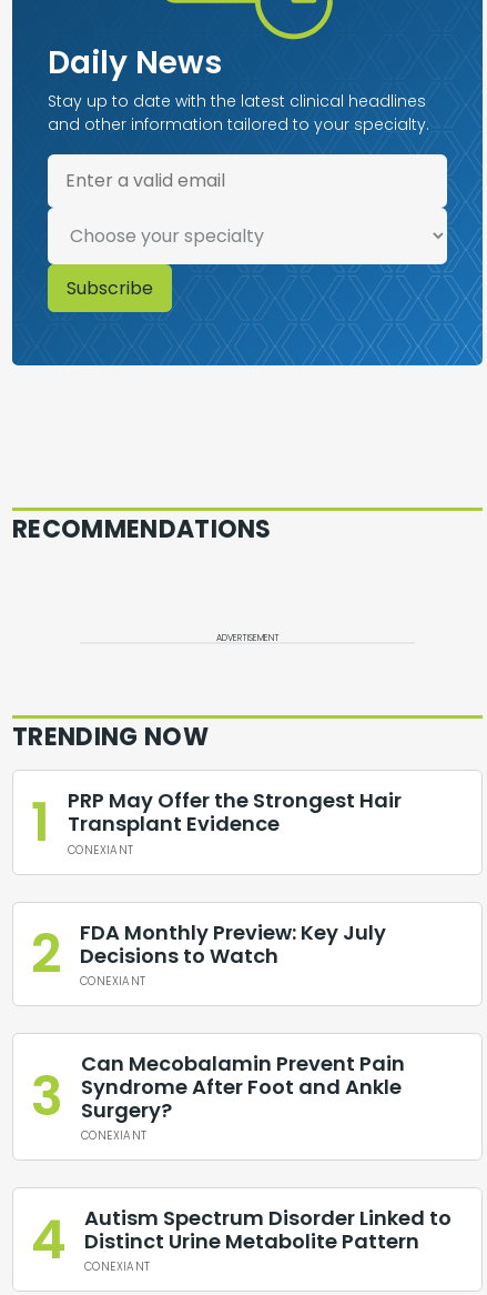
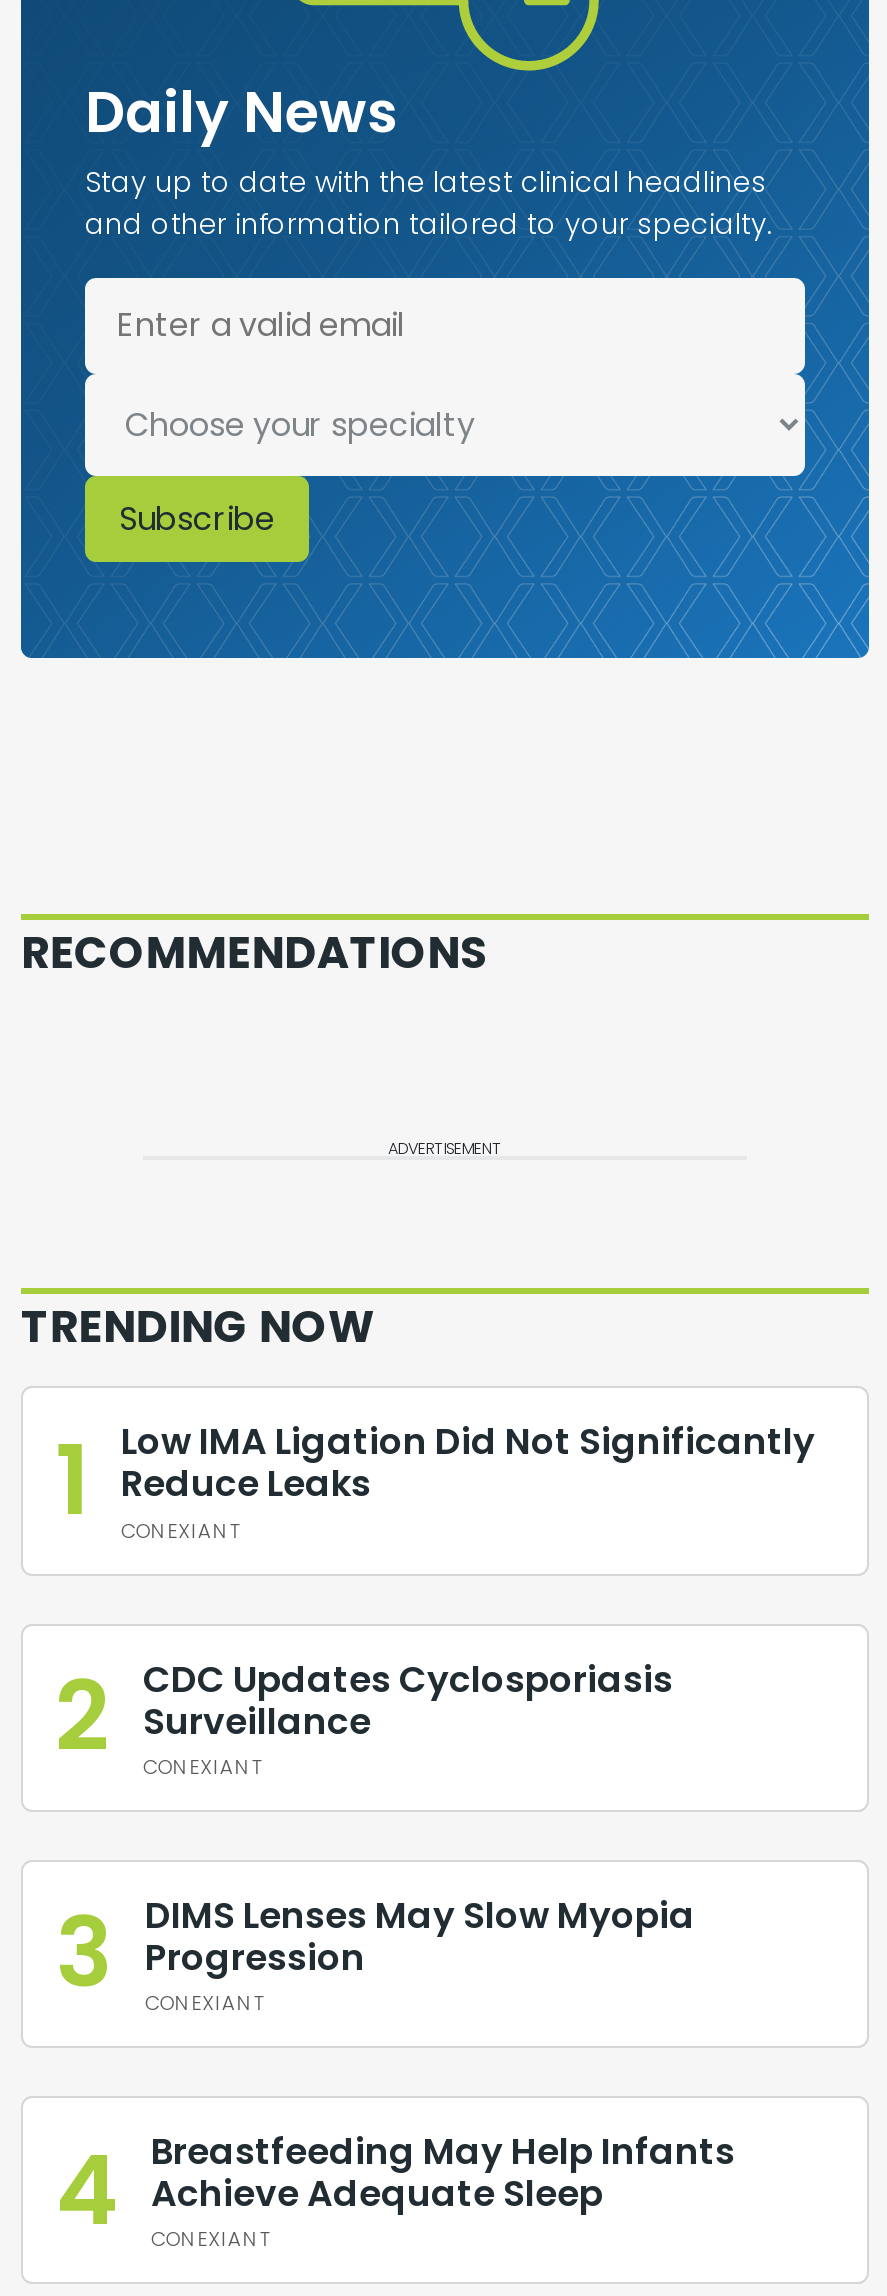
[68,787,402,838] PRP May Offer the Strongest Hair | Transplant Evidence -> [121,1417,815,1509] Low IMA Ligation Did Not Significantly | Reduce Leaks
[80,918,386,969] FDA Monthly Preview: Key July | Decisions to Watch -> [143,1653,673,1745] CDC Updates Cyclosporiasis | Surveillance
[81,1049,405,1124] Can Mecobalamin Prevent Pain | Syndrome After Foot and Ankle | Surgery? -> [145,1889,695,1981] DIMS Lenses May Slow Myopia | Progression
[84,1204,452,1255] Autism Spectrum Disorder Linked to | Distinct Urine Metabolite Pattern -> [151,2126,735,2218] Breastfeeding May Help Infants | Achieve Adequate Sleep

